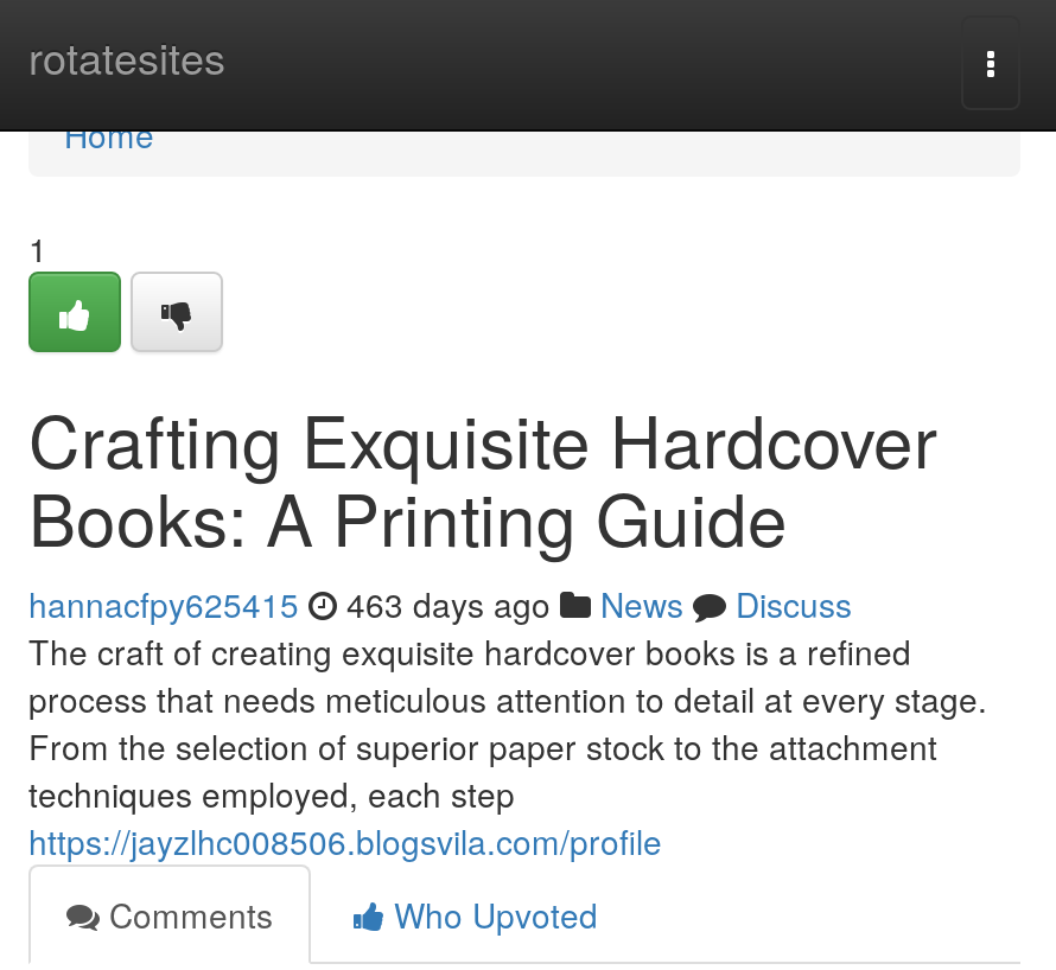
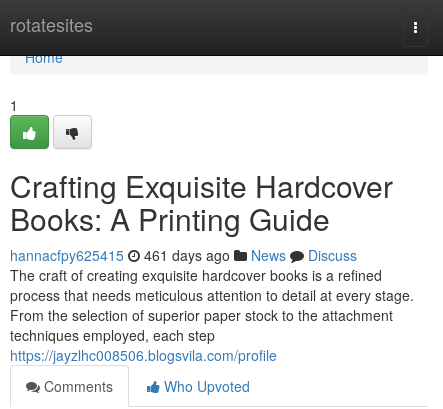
[28,580,852,627] hannacfpy625415 463 days ago News Discuss -> [10,245,357,265] hannacfpy625415 461 days ago News Discuss

